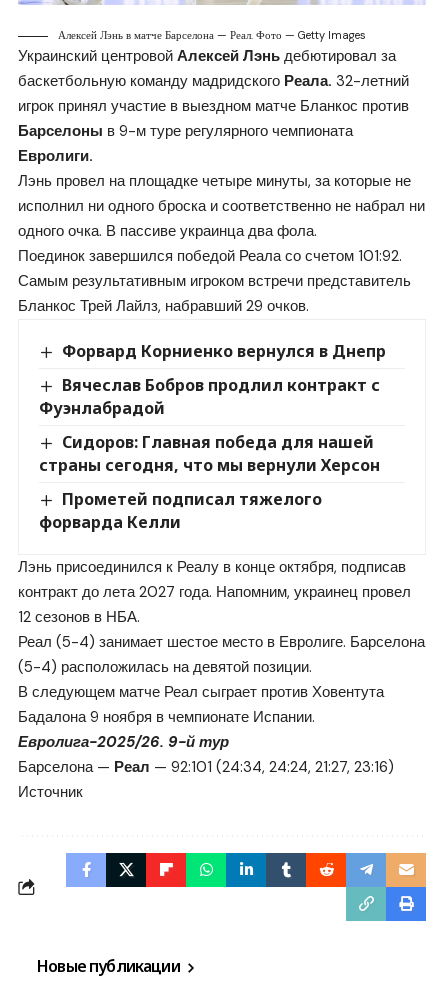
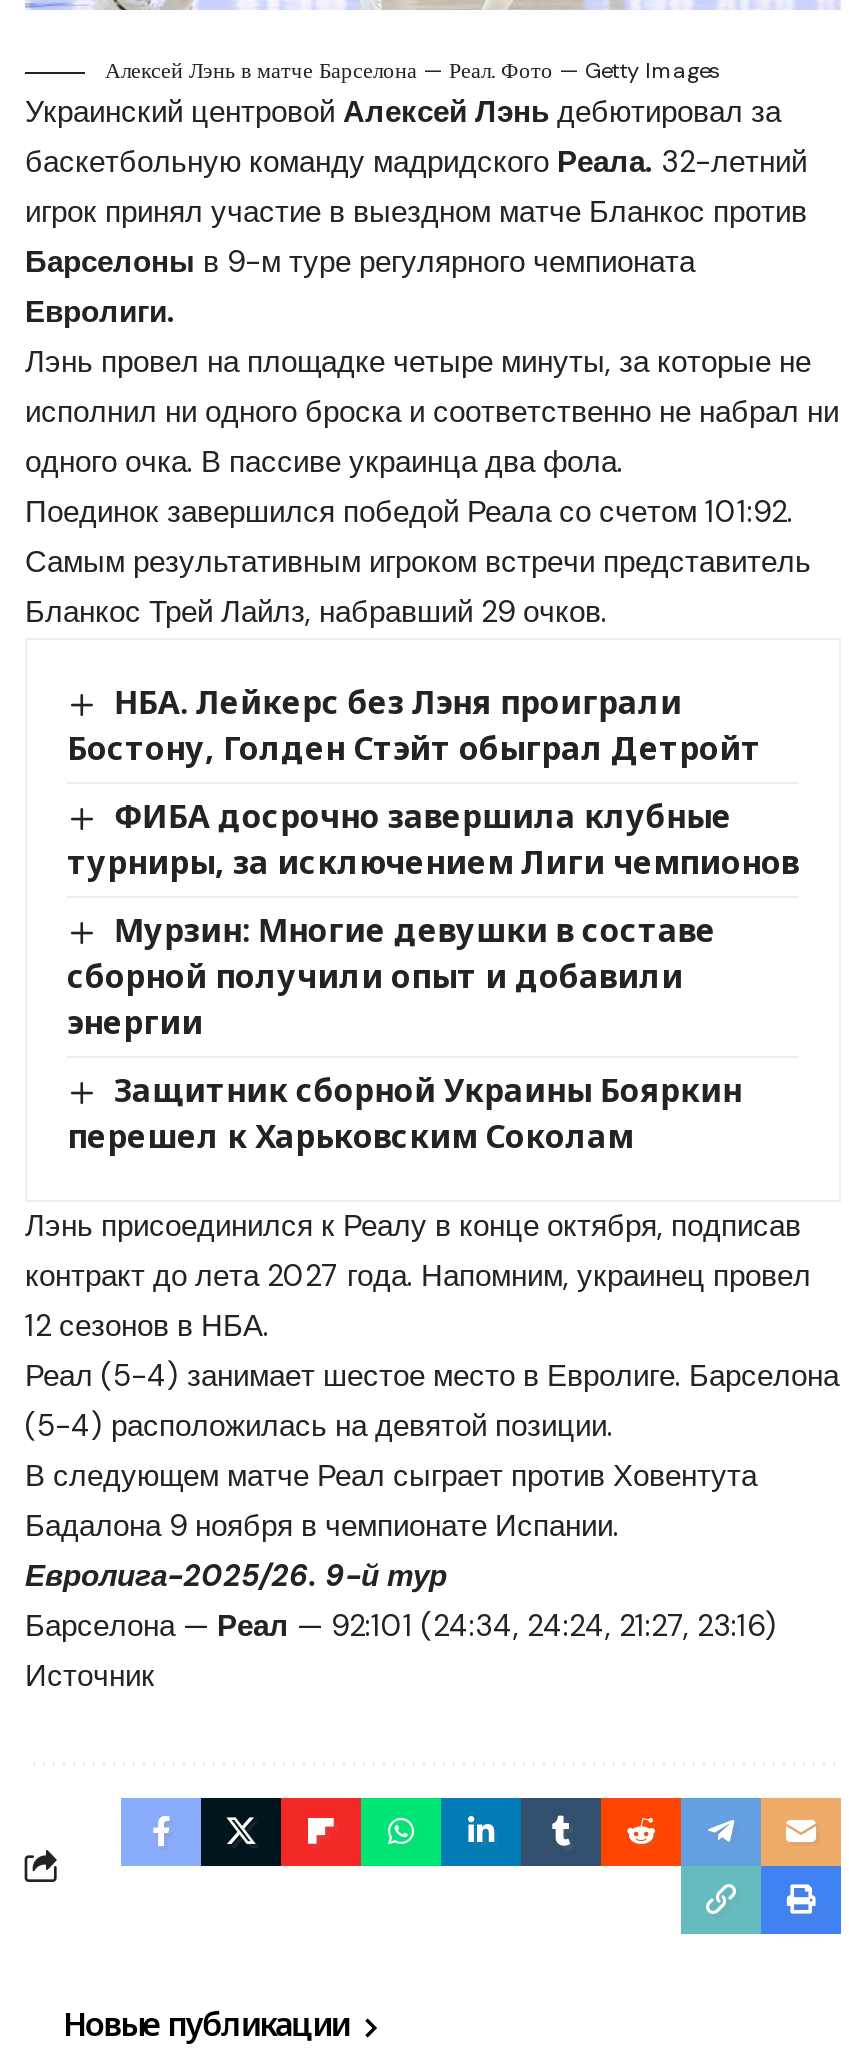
[62,340,386,362] Форвард Корниенко вернулся в Днепр -> [67,680,761,770] НБА. Лейкерс без Лэня проиграли | Бостону, Голден Стэйт обыграл Детройт
[39,374,380,419] Вячеслав Бобров продлил контракт с | Фуэнлабрадой -> [67,794,799,884] ФИБА досрочно завершила клубные | турниры, за исключением Лиги чемпионов
[39,431,380,476] Сидоров: Главная победа для нашей | страны сегодня, что мы вернули Херсон -> [67,908,716,1045] Мурзин: Многие девушки в составе | сборной получили опыт и добавили | энергии
[39,488,322,533] Прометей подписал тяжелого | форварда Келли -> [67,1069,742,1159] Защитник сборной Украины Бояркин | перешел к Харьковским Соколам

